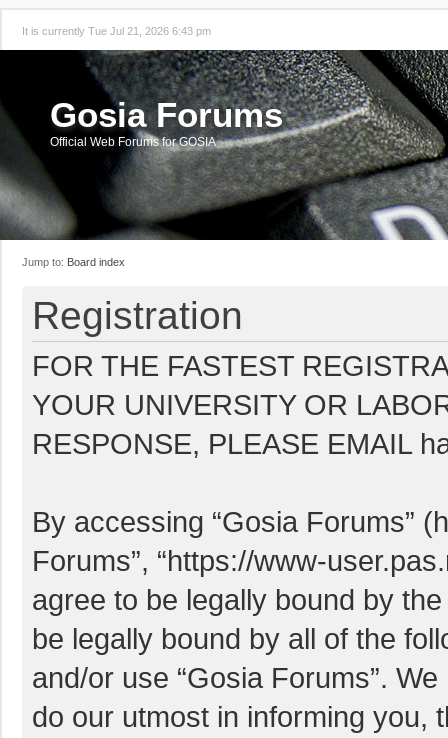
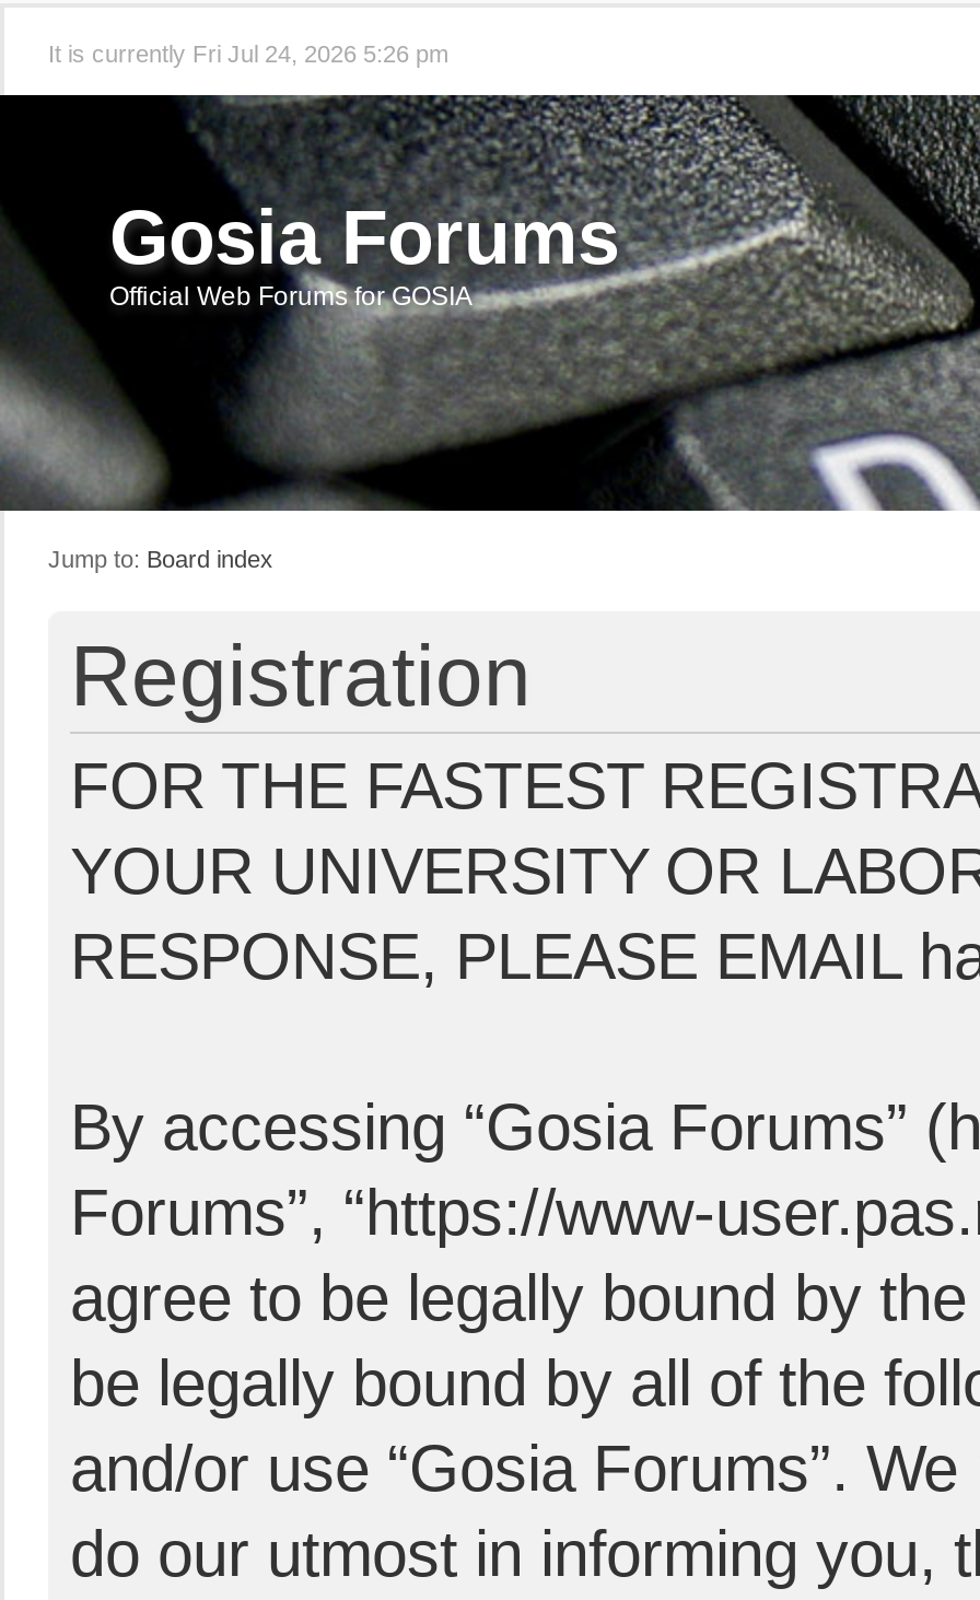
[22,25,211,37] It is currently Tue Jul 21, 2026 6:43 pm -> [48,40,448,67] It is currently Fri Jul 24, 2026 5:26 pm

